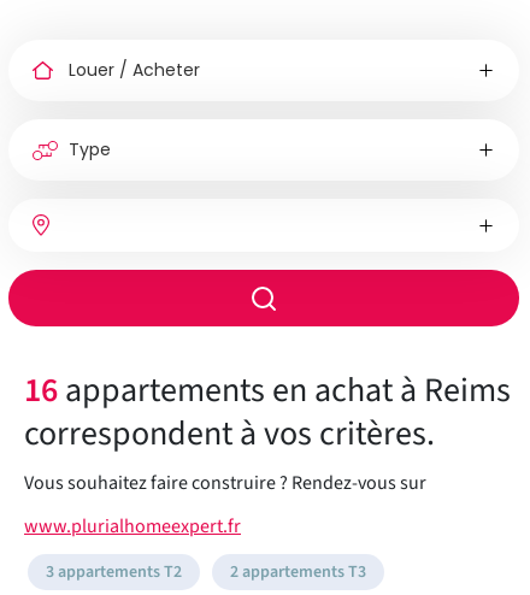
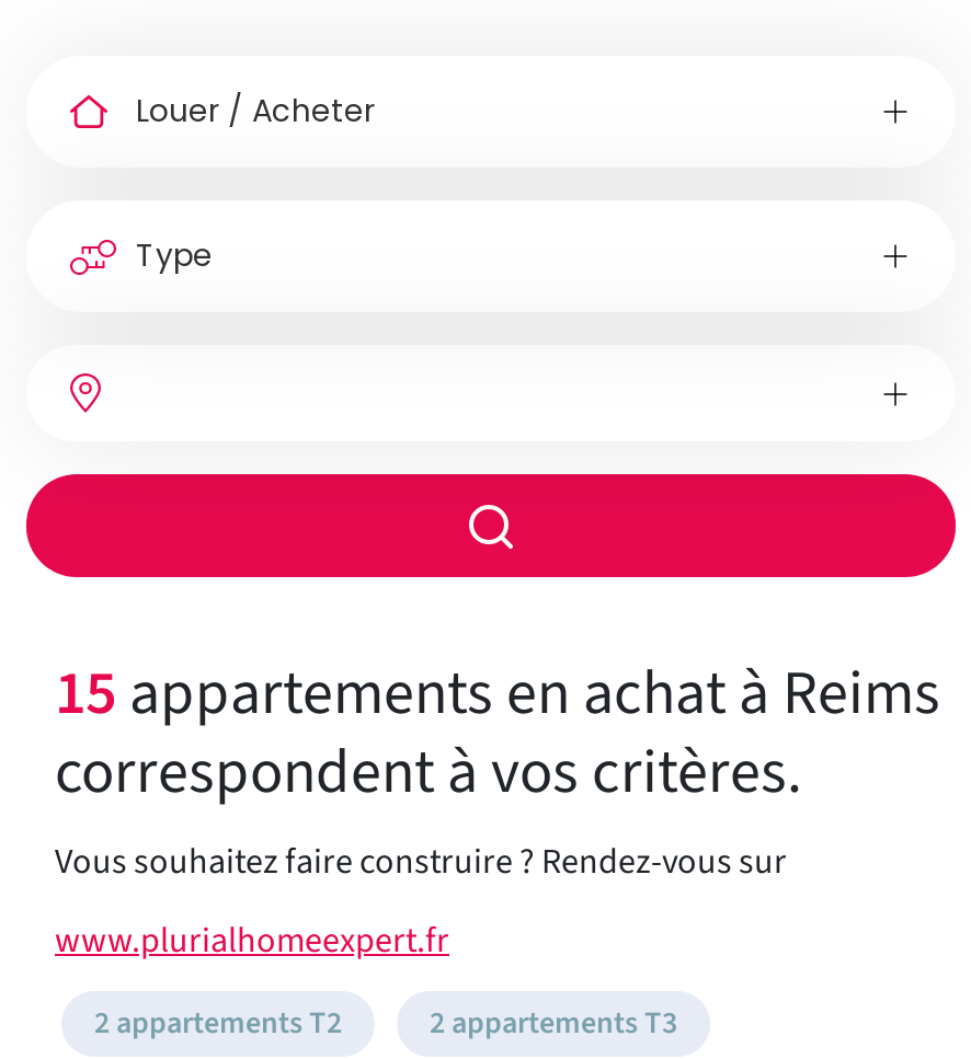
[24,366,511,414] 16 appartements en achat à Reims -> [55,649,940,737] 15 appartements en achat à Reims
[46,560,182,584] 3 appartements T2 -> [94,1002,342,1046] 2 appartements T2

